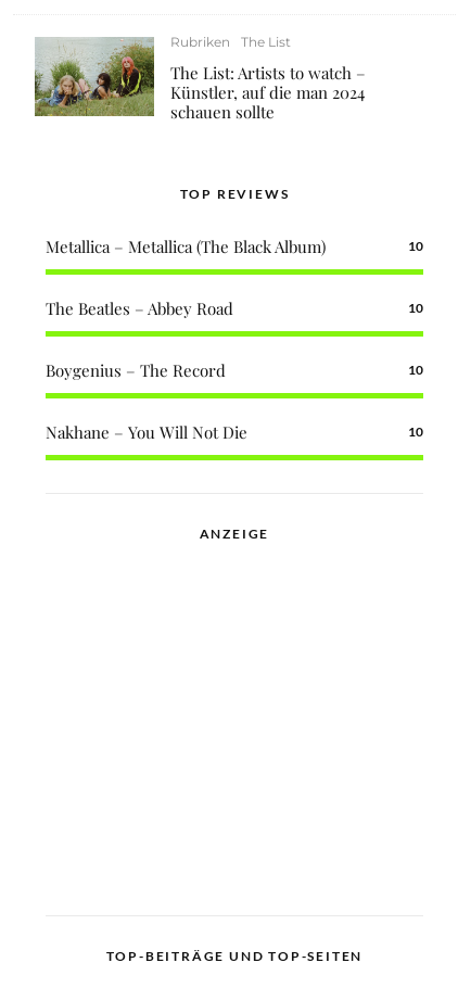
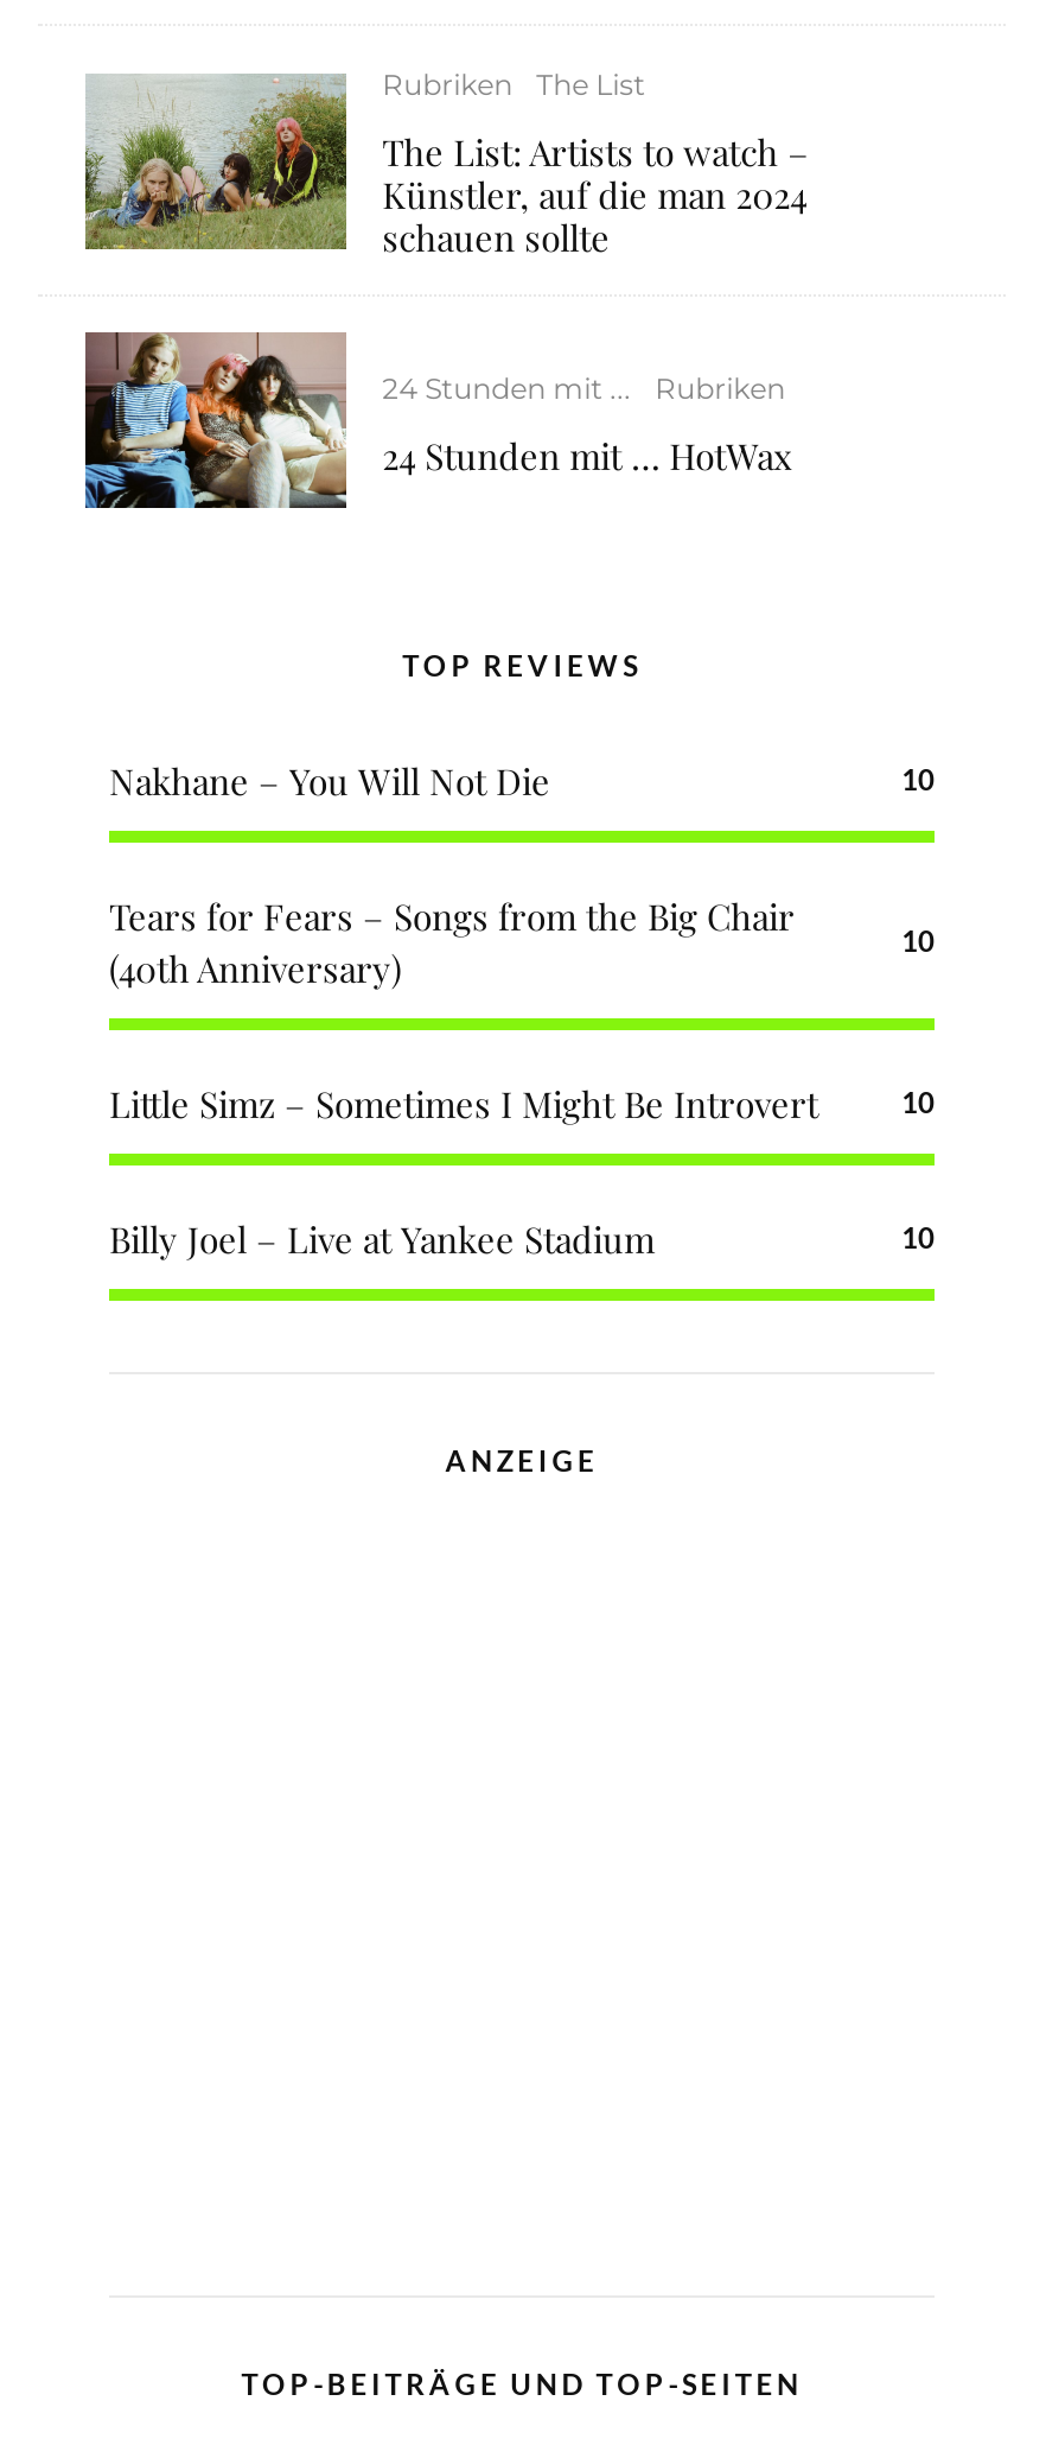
none -> [83,329,792,490] [image] | 24 Stunden mit ... | Rubriken | 24 Stunden mit … HotWax
[46,235,326,257] Metallica – Metallica (The Black Album) -> none
[46,297,233,319] The Beatles – Abbey Road -> [109,892,795,991] Tears for Fears – Songs from the Big Chair | (40th Anniversary)
[46,359,226,381] Boygenius – The Record -> [109,1079,818,1127] Little Simz – Sometimes I Might Be Introvert
none -> [109,1214,655,1262] Billy Joel – Live at Yankee Stadium
moved [46,421,247,443] -> [109,756,550,804]: Nakhane – You Will Not Die

